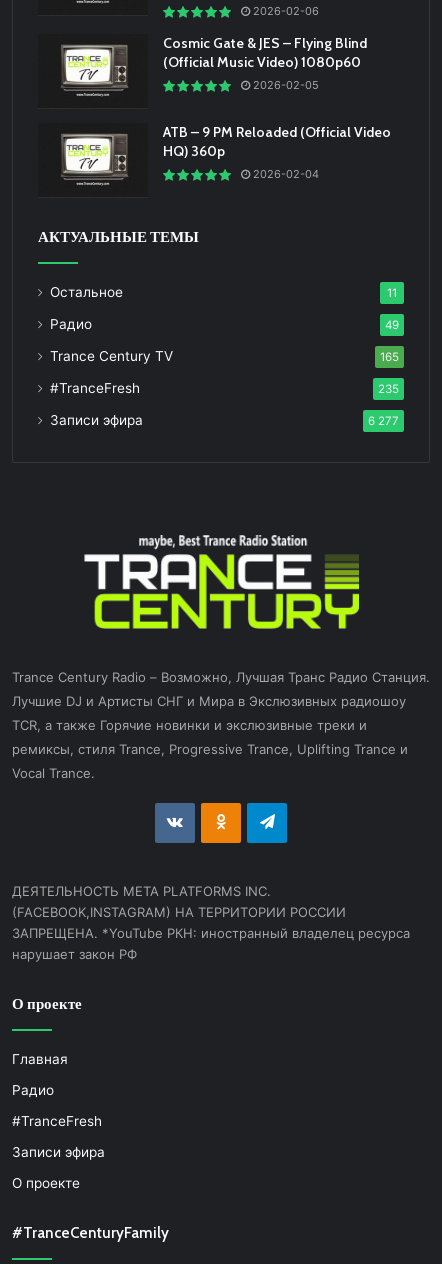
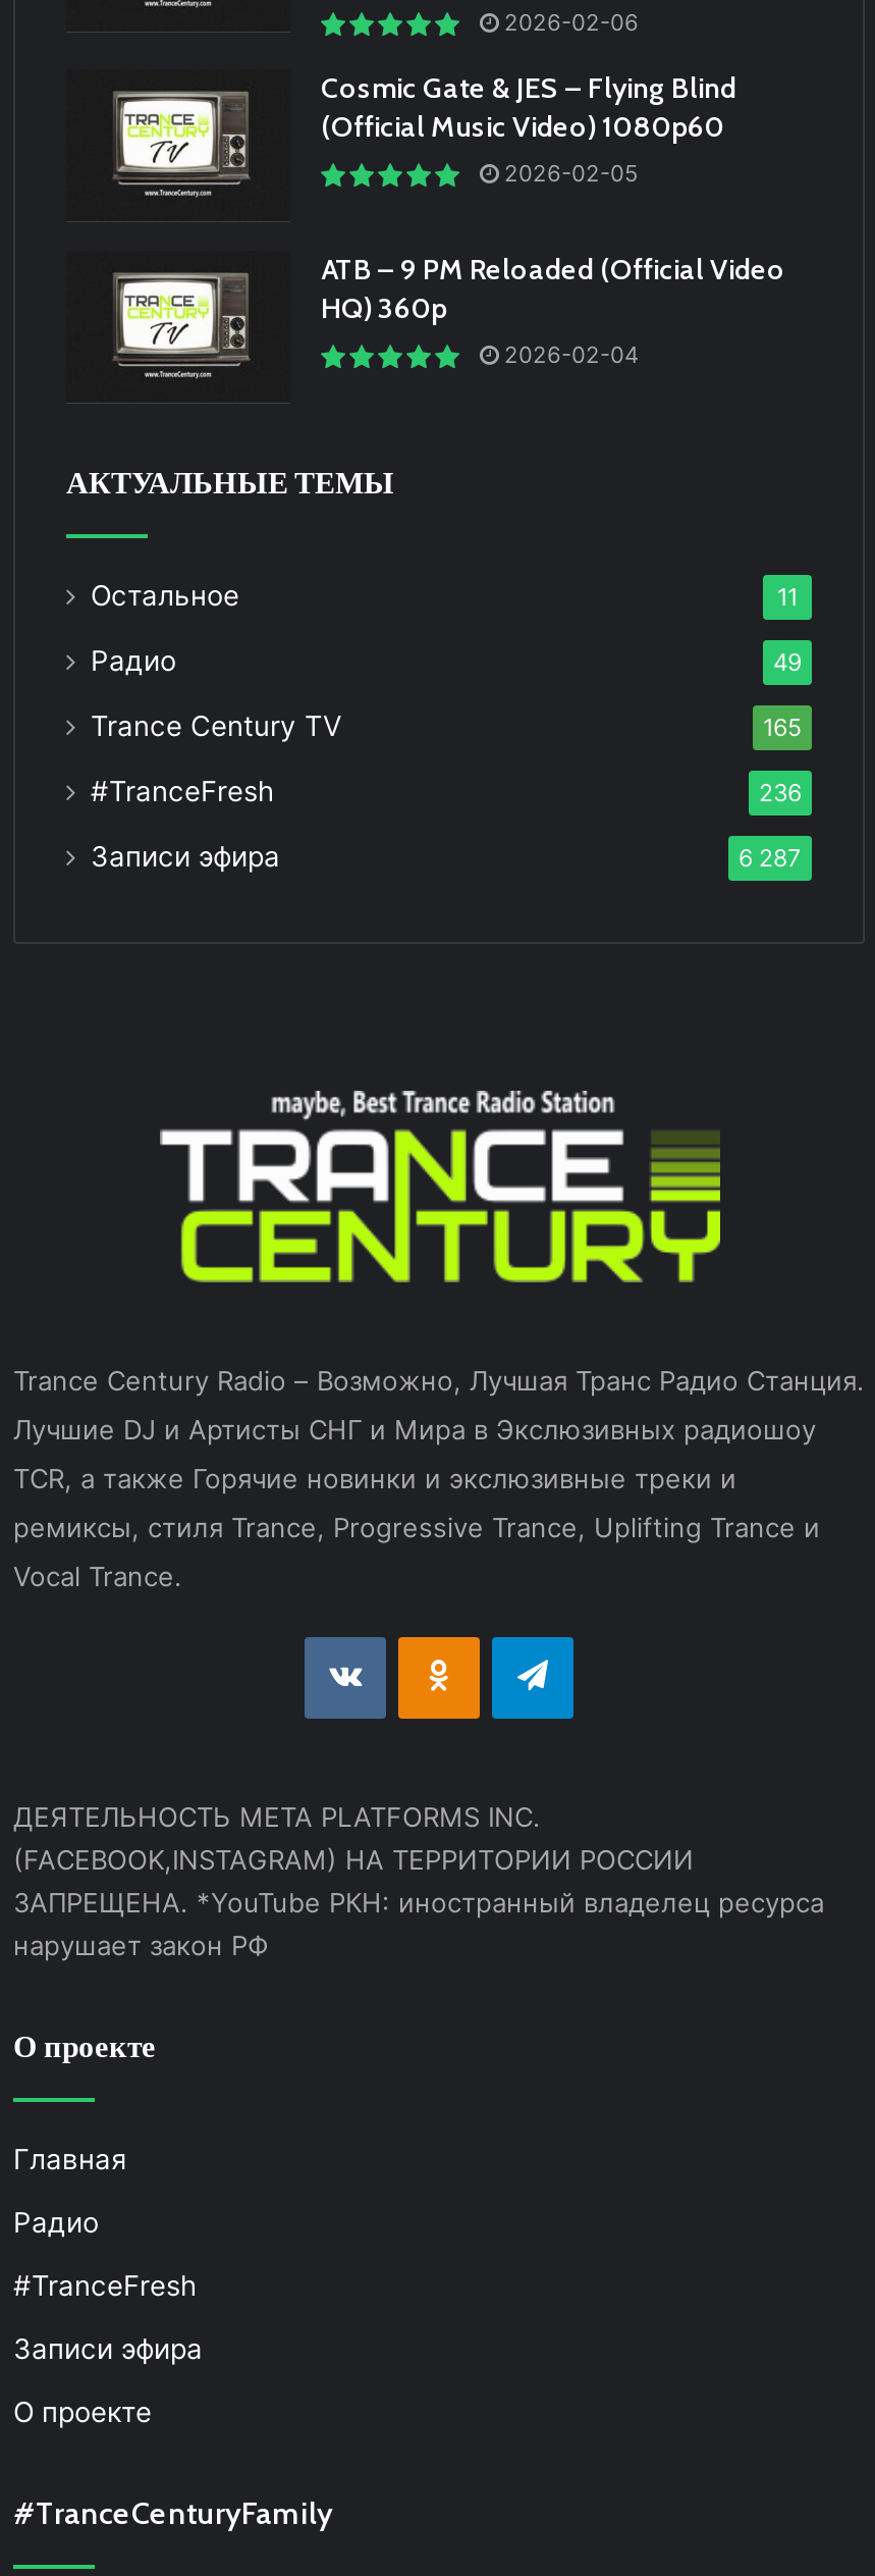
[378,381,399,395] 235 -> [759,778,802,806] 236
[368,413,399,427] 6 277 -> [739,843,802,872] 6 287

